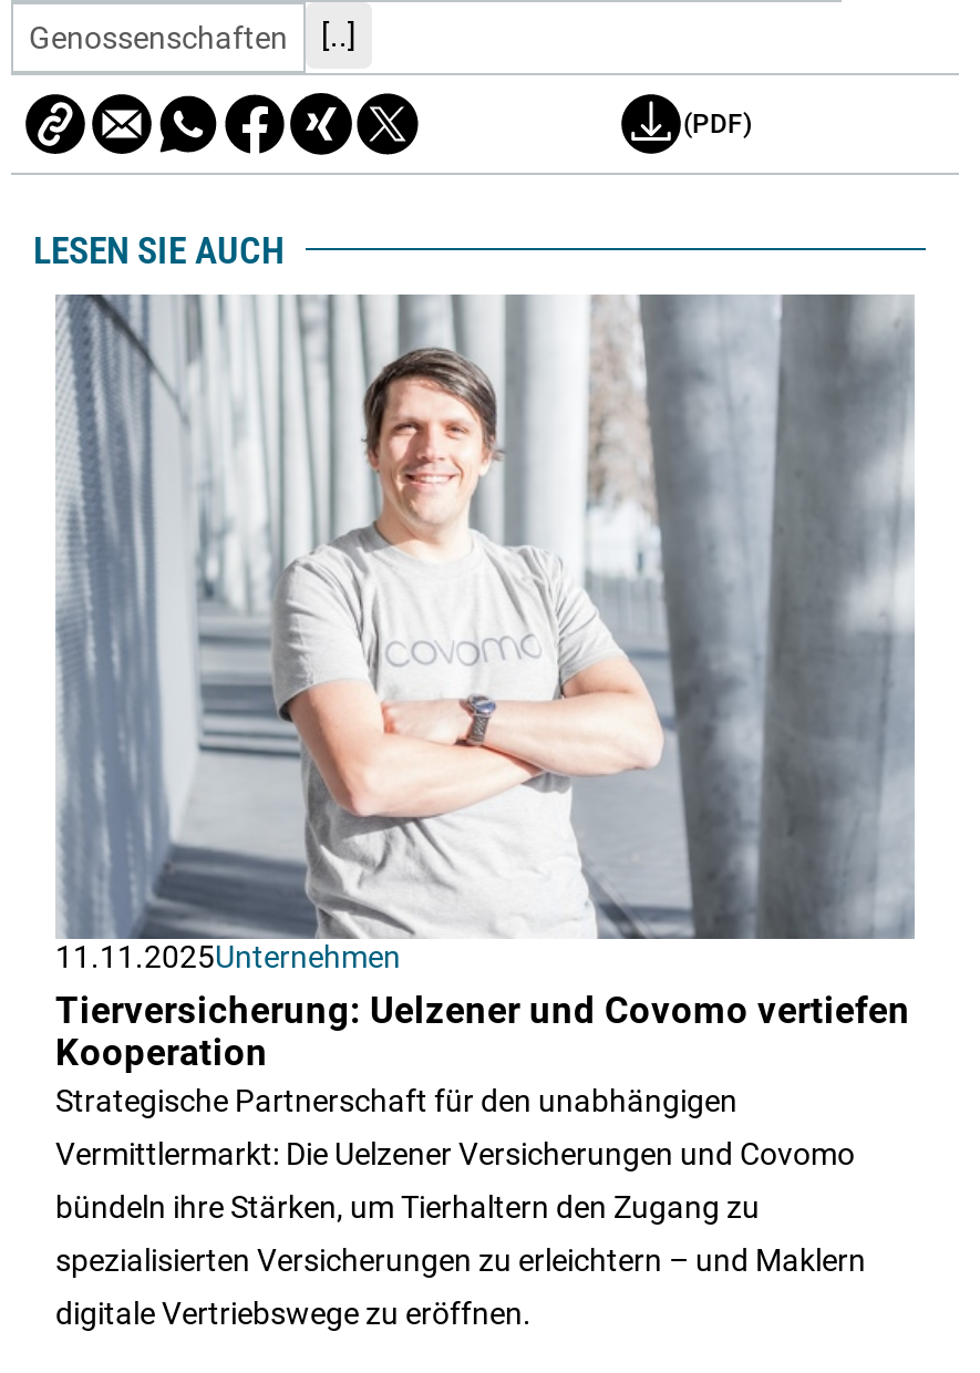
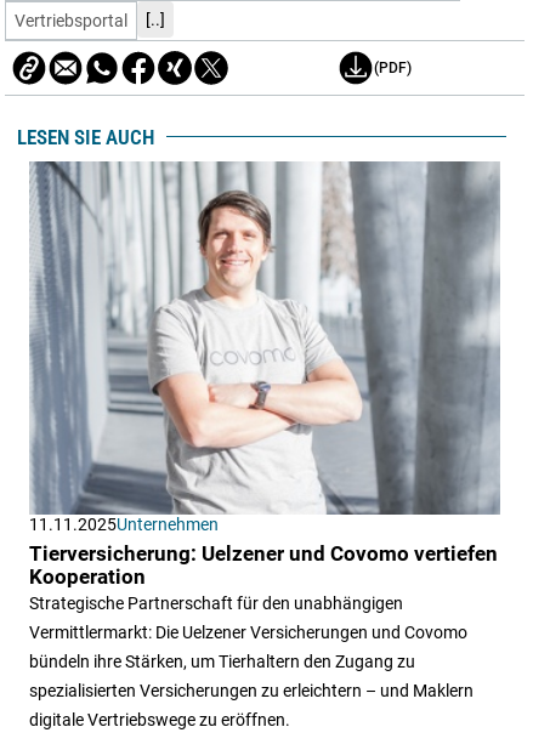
[29,20,288,56] Genossenschaften -> [15,11,127,31] Vertriebsportal

